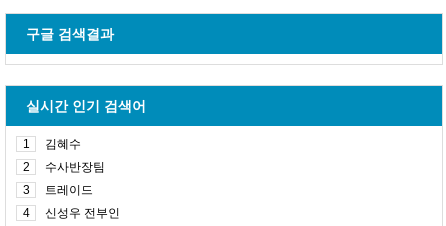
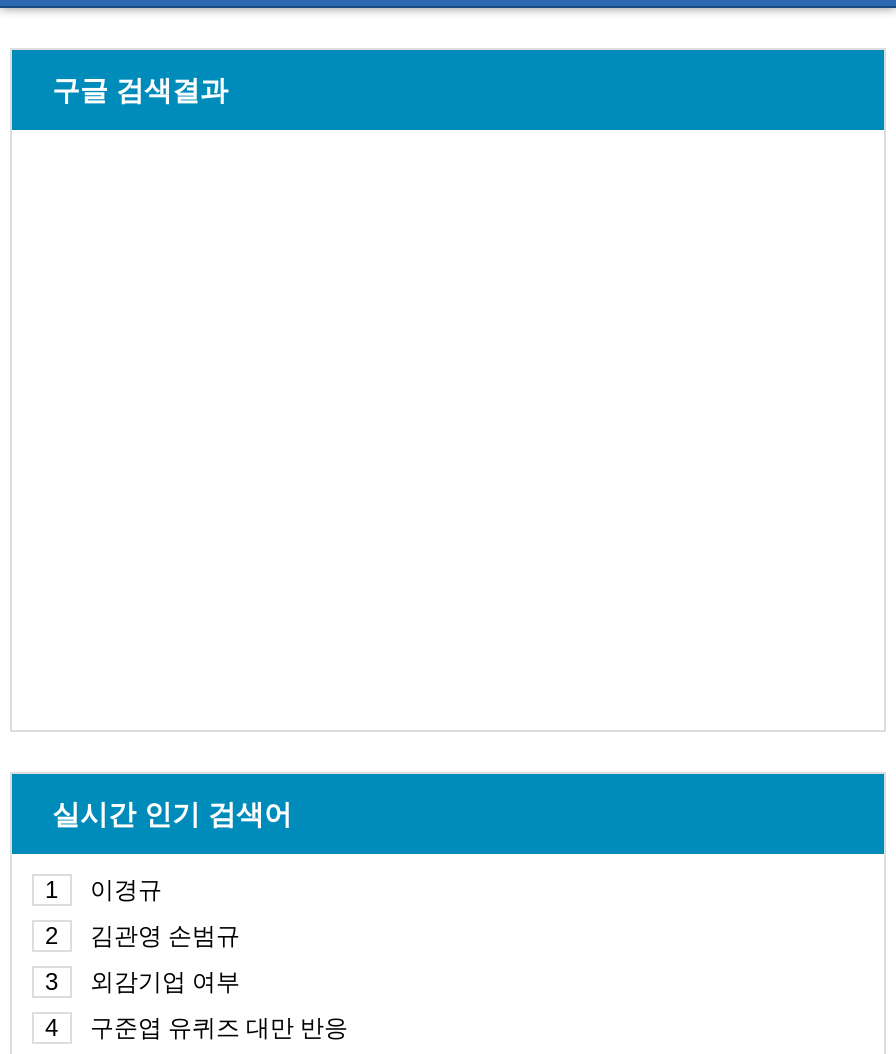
[45,137,81,151] 김혜수 -> [90,876,162,904] 이경규
[45,160,105,174] 수사반장팀 -> [90,922,240,950] 김관영 손범규
[45,183,93,197] 트레이드 -> [90,968,240,996] 외감기업 여부
[45,206,120,220] 신성우 전부인 -> [90,1014,348,1042] 구준엽 유퀴즈 대만 반응

